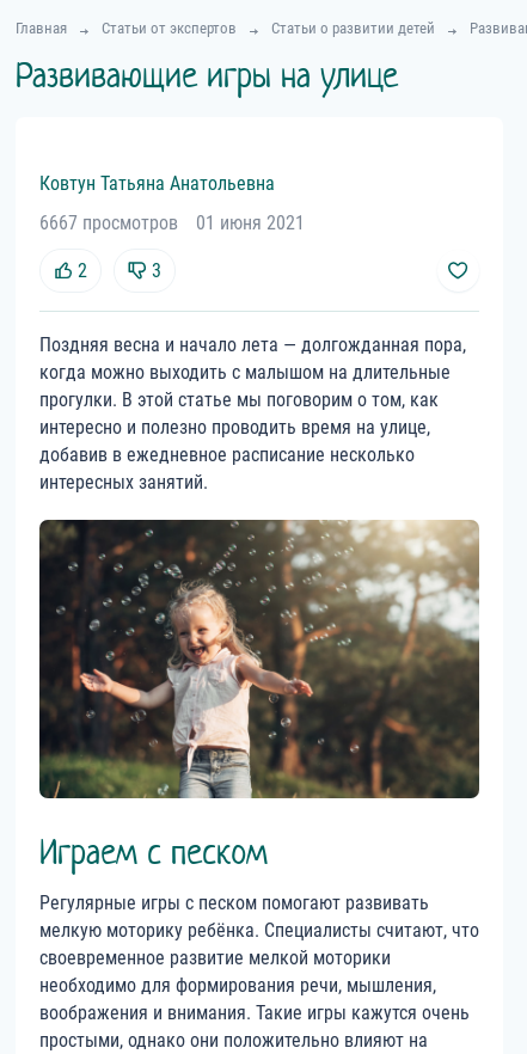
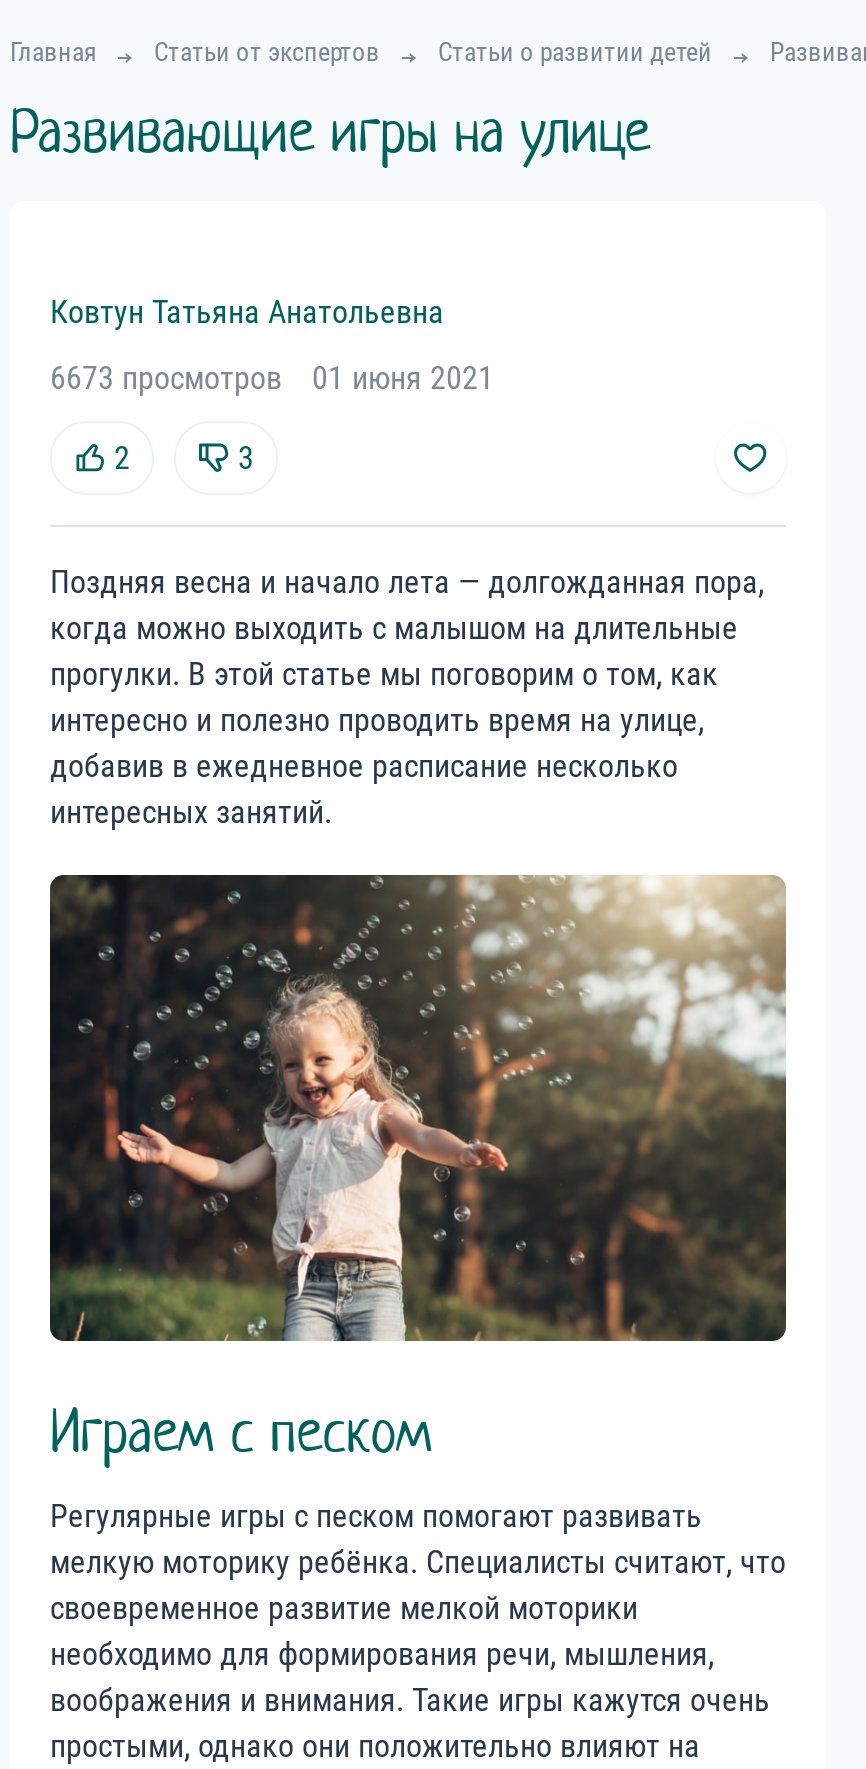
[39,212,305,234] 6667 просмотров 01 июня 2021 -> [50,359,494,397] 6673 просмотров 01 июня 2021

